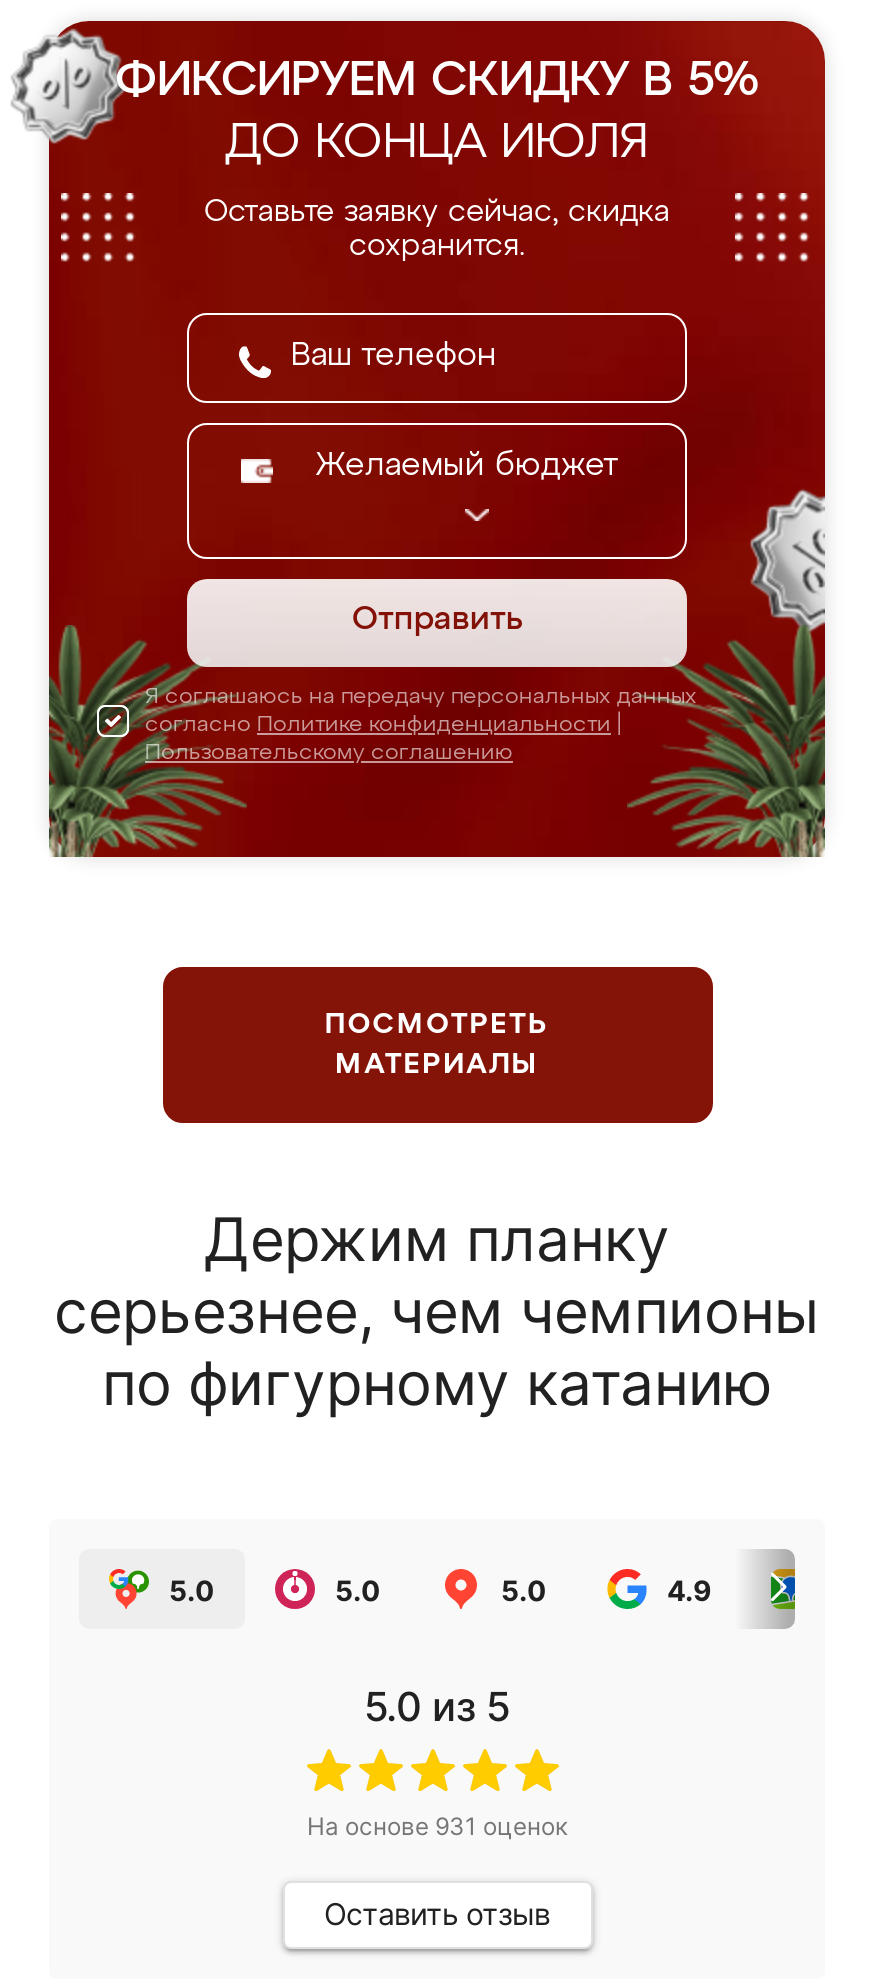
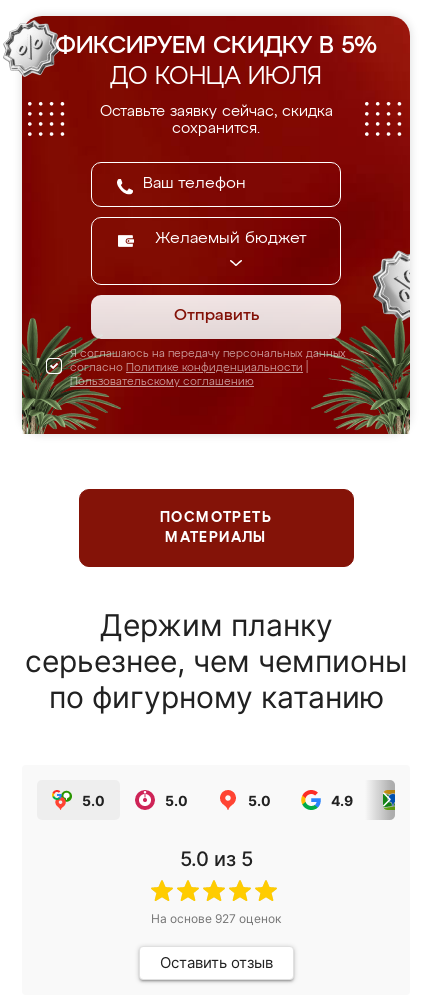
[307,1811,567,1841] На основе 931 оценок -> [151,911,281,926] На основе 927 оценок

